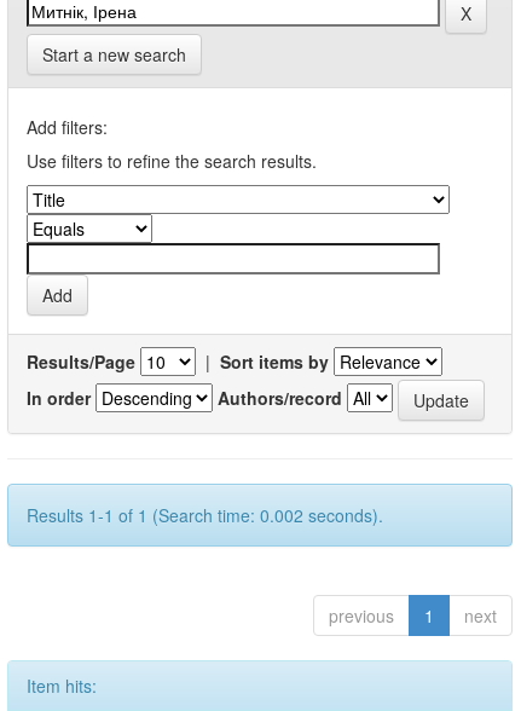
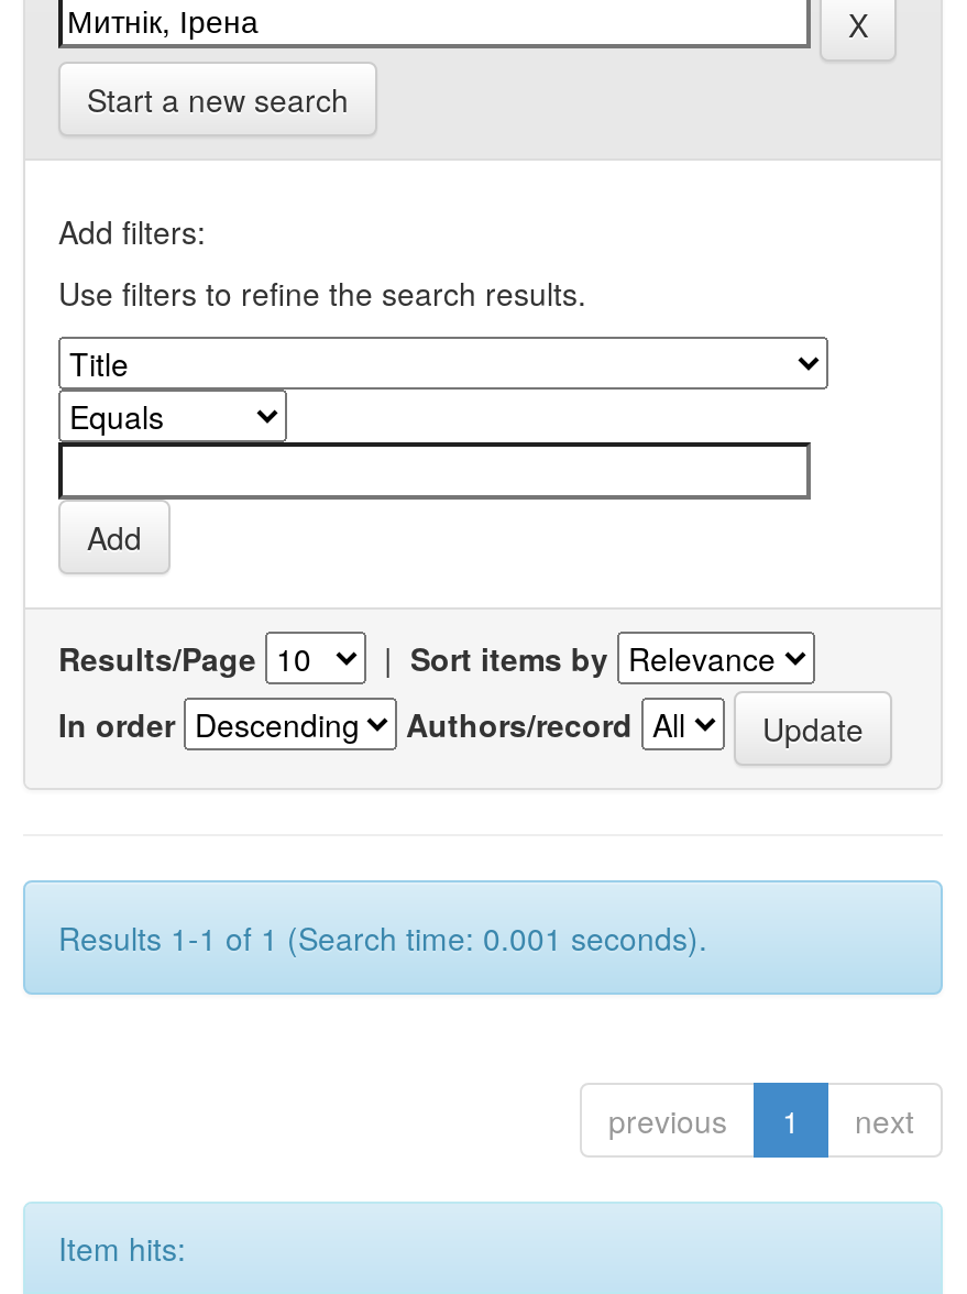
[27,503,383,527] Results 1-1 of 1 (Search time: 0.002 seconds). -> [58,915,707,959] Results 1-1 of 1 (Search time: 0.001 seconds).

